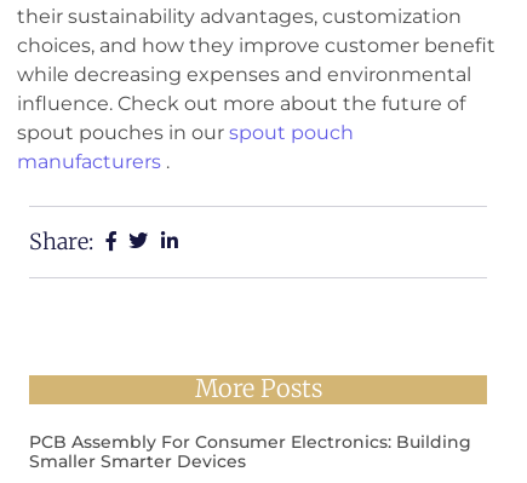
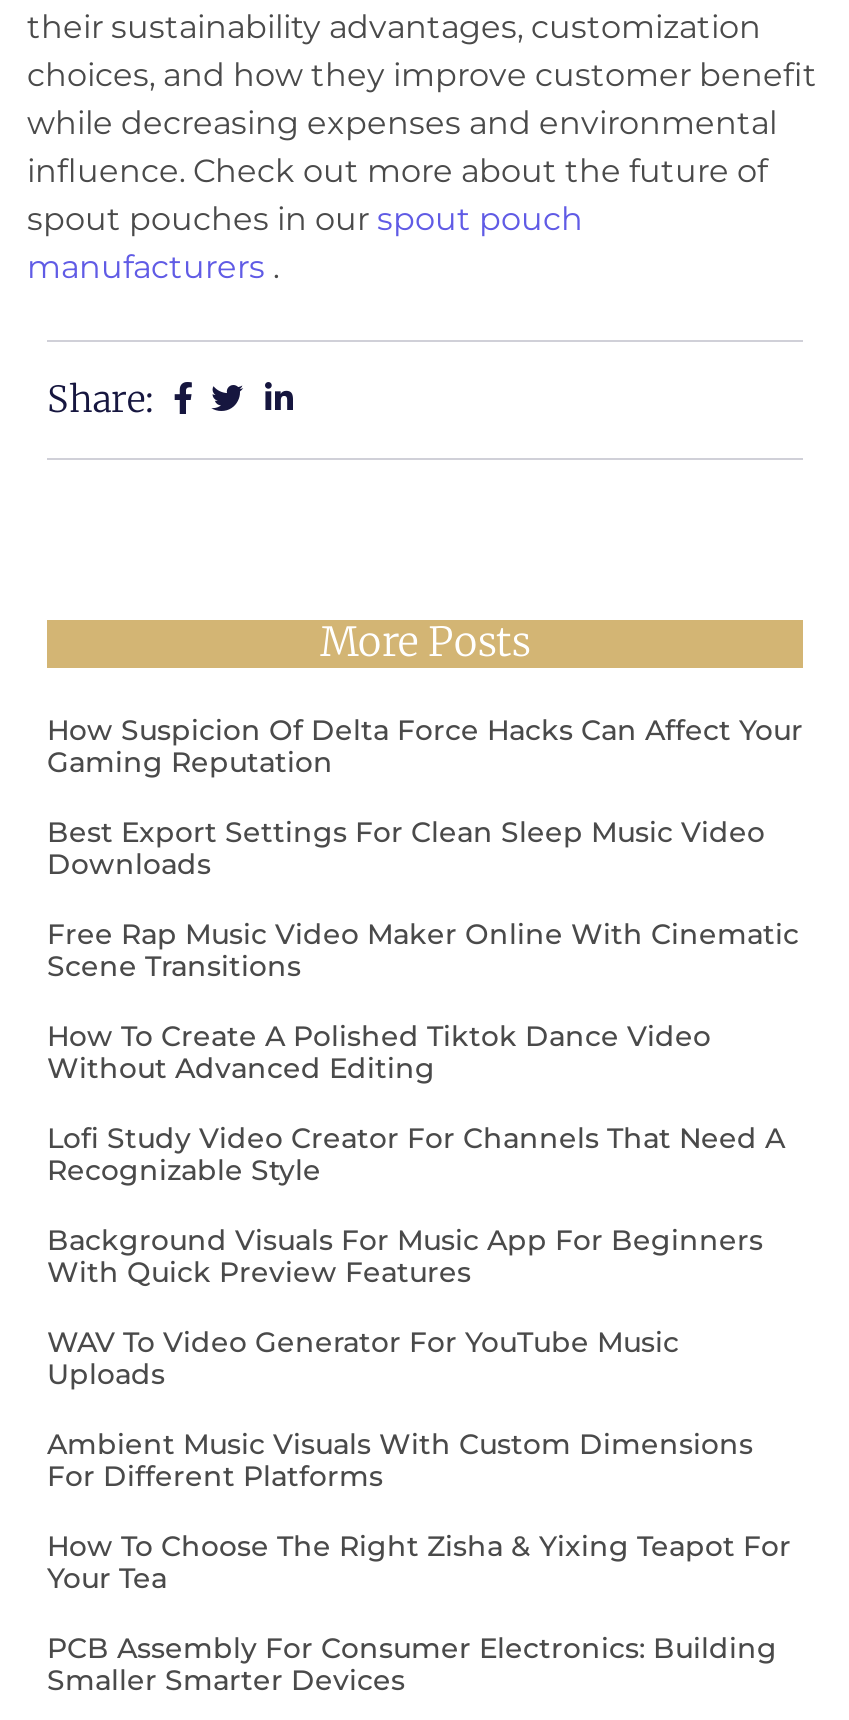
none -> [47,713,803,1597] How Suspicion Of Delta Force Hacks Can Affect Your | Gaming Reputation | Best Export Settings For Clean Sleep Music Video | Downloads | Free Rap Music Video Maker Online With Cinematic | Scene Transitions | How To Create A Polished Tiktok Dance Video | Without Advanced Editing | Lofi Study Video Creator For Channels That Need A | Recognizable Style | Background Visuals For Music App For Beginners | With Quick Preview Features | WAV To Video Generator For YouTube Music | Uploads | Ambient Music Visuals With Custom Dimensions | For Different Platforms | How To Choose The Right Zisha & Yixing Teapot For | Your Tea

